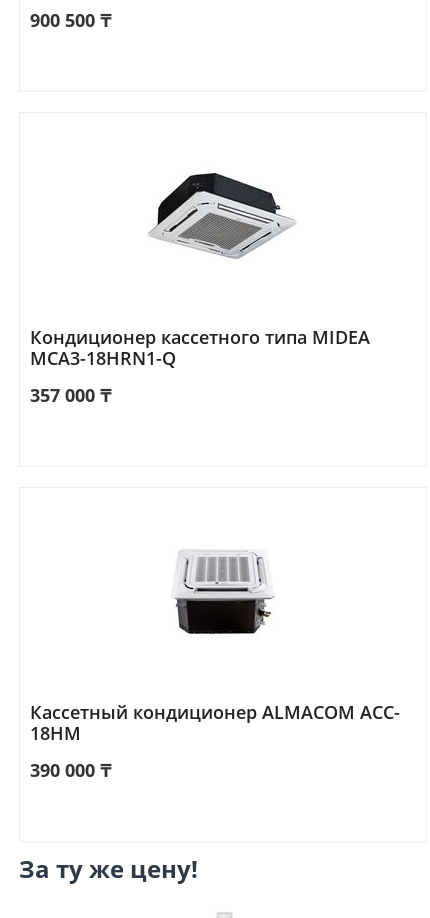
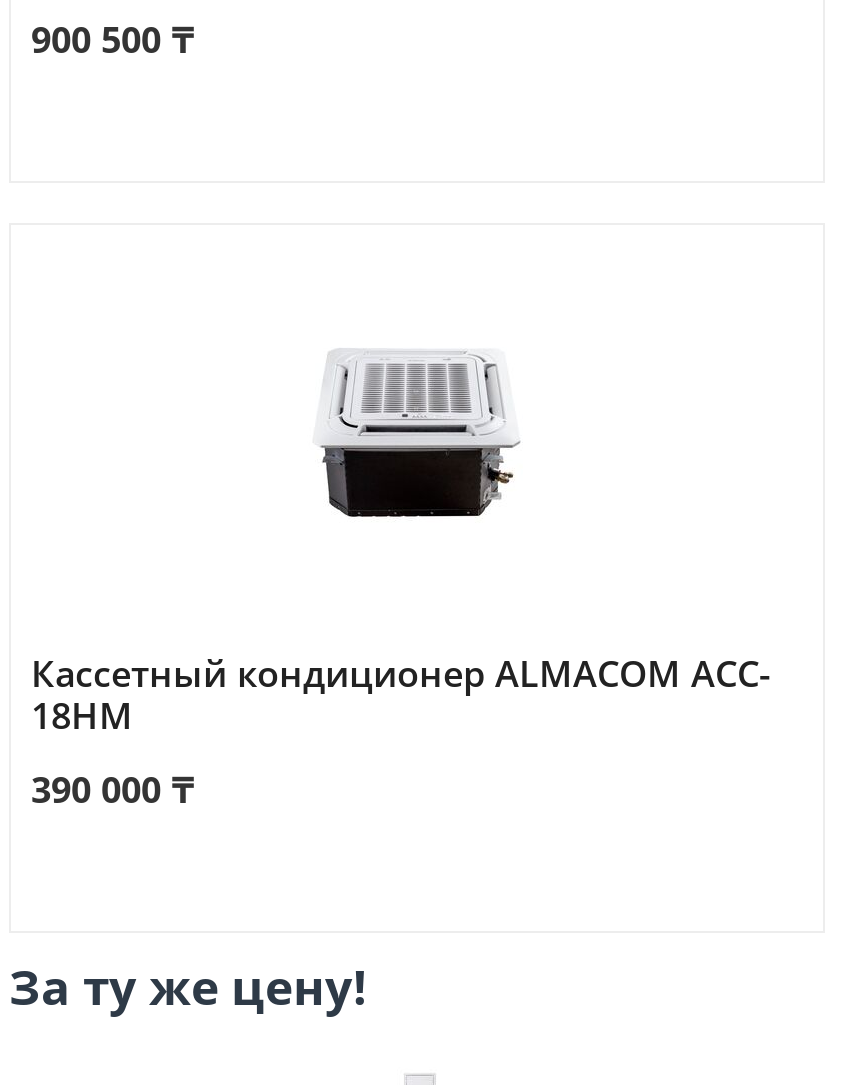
[148,172,296,258] [image] -> none
[30,325,370,407] Кондиционер кассетного типа MIDEA | MCA3-18HRN1-Q | 357 000 ₸ -> none

